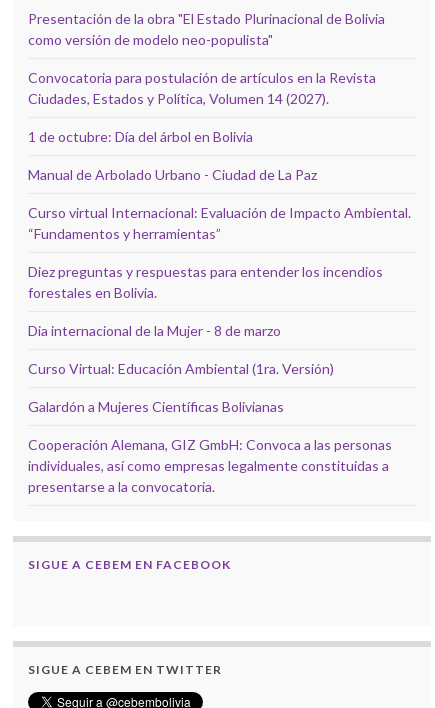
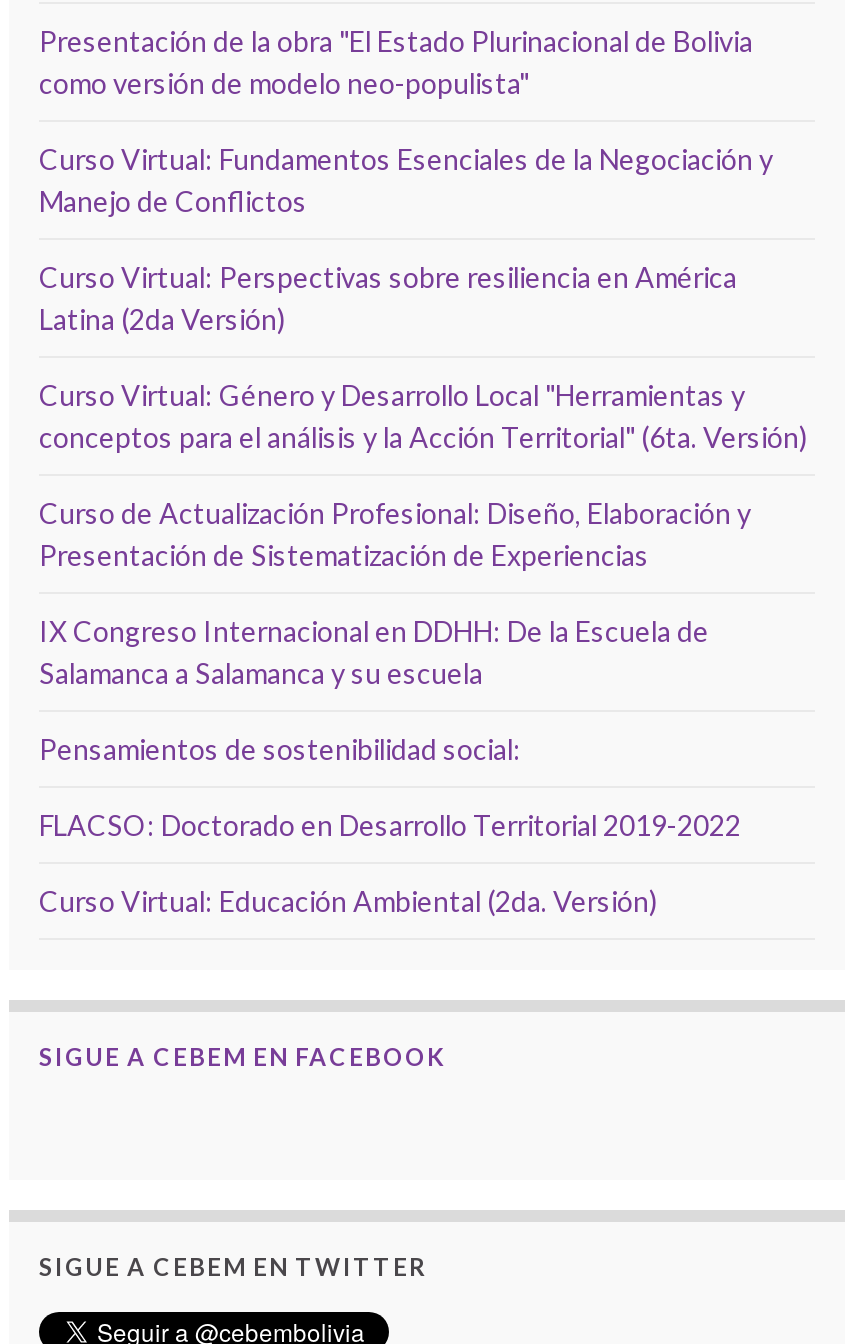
[28,69,411,495] Convocatoria para postulación de artículos en la Revista | Ciudades, Estados y Política, Volumen 14 (2027). | 1 de octubre: Día del árbol en Bolivia | Manual de Arbolado Urbano - Ciudad de La Paz | Curso virtual Internacional: Evaluación de Impacto Ambiental. | “Fundamentos y herramientas” | Diez preguntas y respuestas para entender los incendios | forestales en Bolivia. | Dia internacional de la Mujer - 8 de marzo | Curso Virtual: Educación Ambiental (1ra. Versión) | Galardón a Mujeres Científicas Bolivianas | Cooperación Alemana, GIZ GmbH: Convoca a las personas | individuales, así como empresas legalmente constituidas a | presentarse a la convocatoria. -> [39,143,807,919] Curso Virtual: Fundamentos Esenciales de la Negociación y | Manejo de Conflictos | Curso Virtual: Perspectivas sobre resiliencia en América | Latina (2da Versión) | Curso Virtual: Género y Desarrollo Local "Herramientas y | conceptos para el análisis y la Acción Territorial" (6ta. Versión) | Curso de Actualización Profesional: Diseño, Elaboración y | Presentación de Sistematización de Experiencias | IX Congreso Internacional en DDHH: De la Escuela de | Salamanca a Salamanca y su escuela | Pensamientos de sostenibilidad social: | FLACSO: Doctorado en Desarrollo Territorial 2019-2022 | Curso Virtual: Educación Ambiental (2da. Versión)

